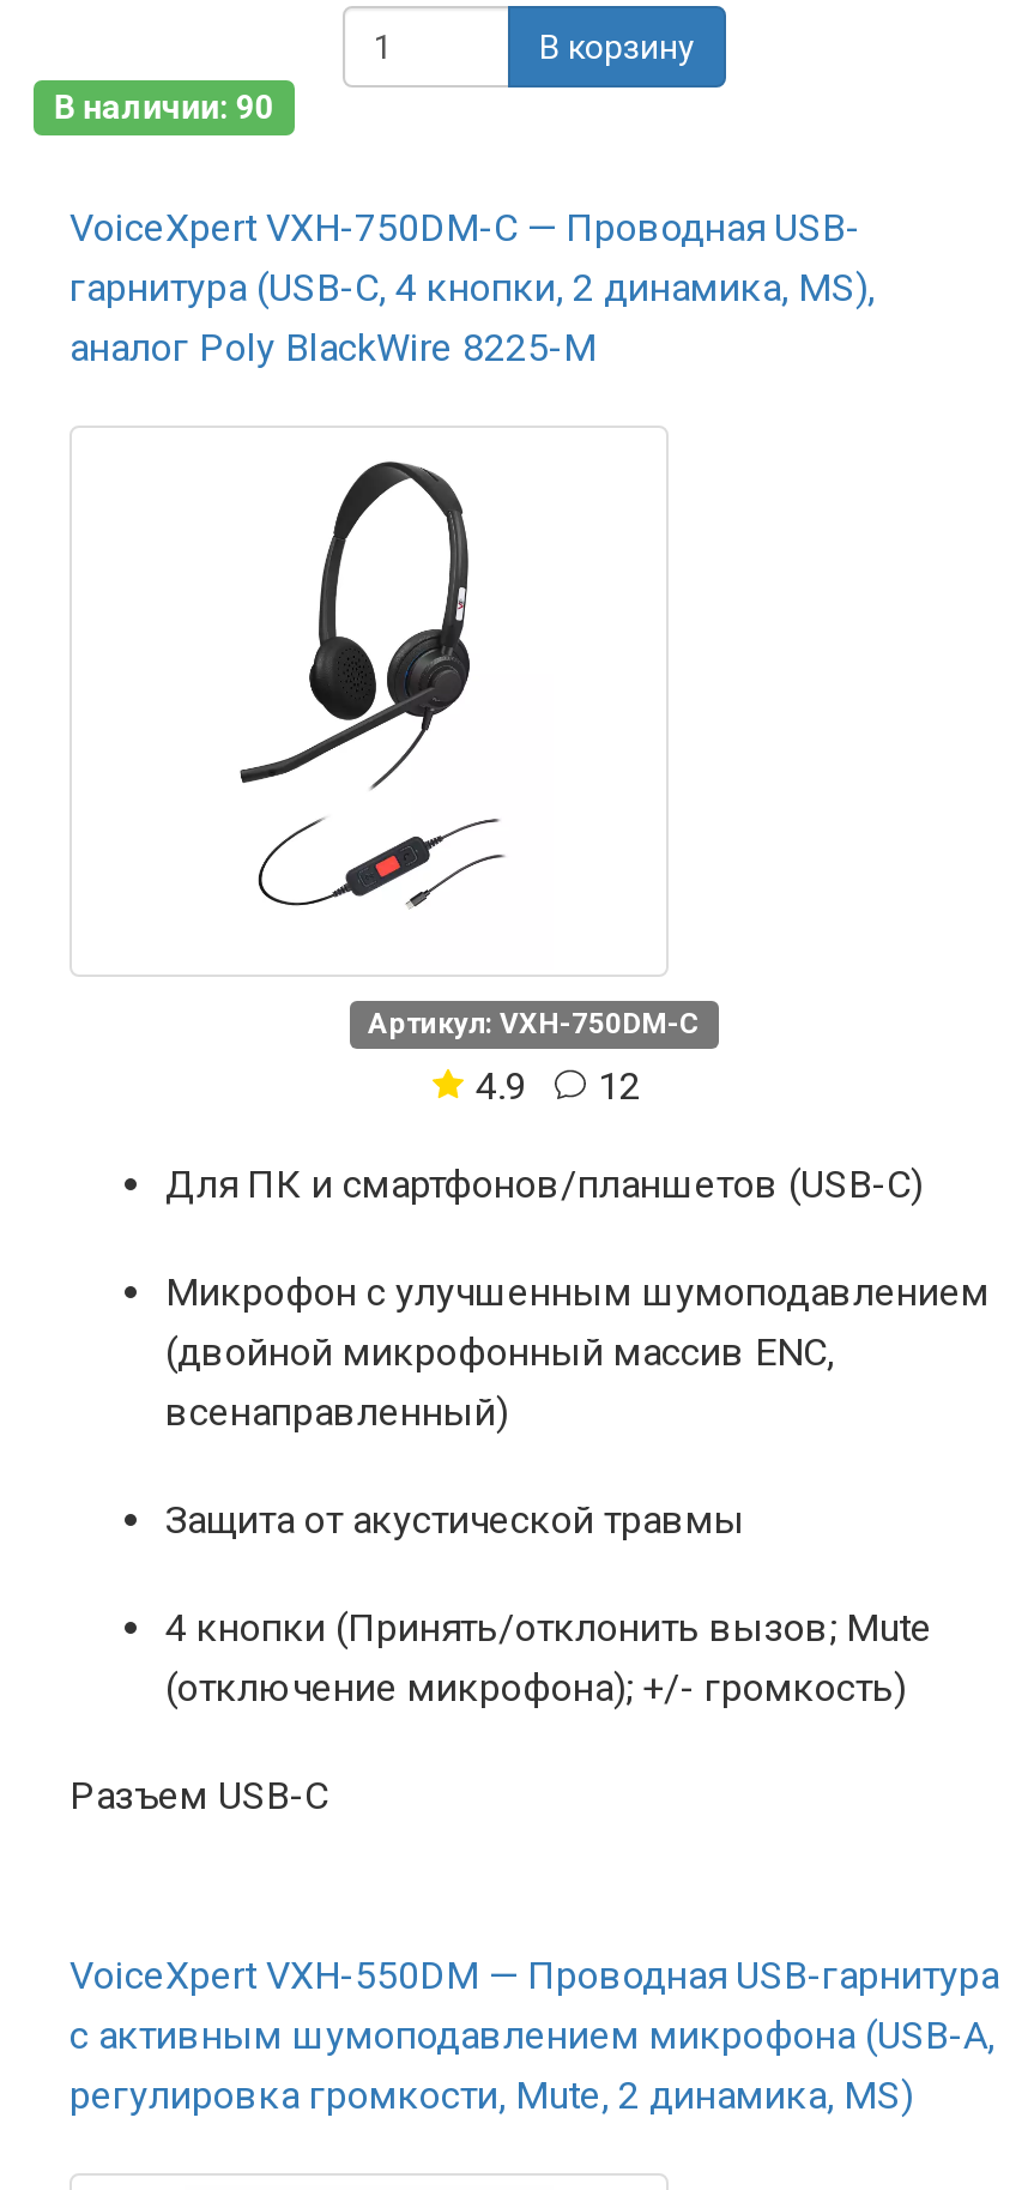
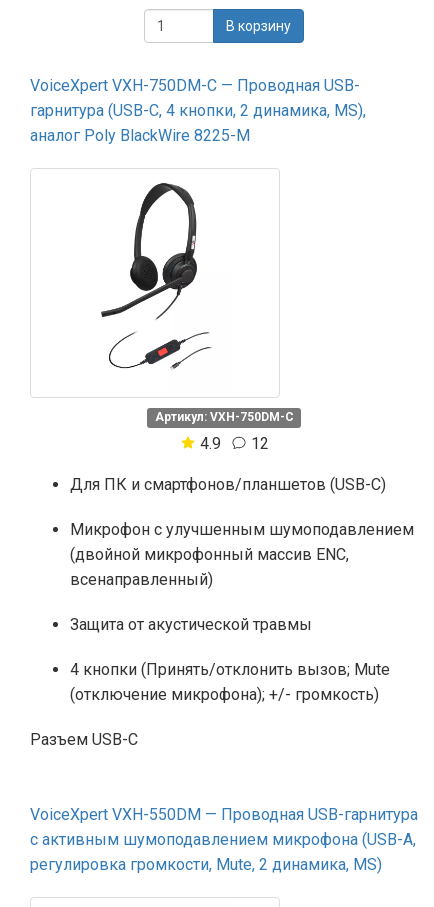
[54,88,274,126] В наличии: 90 -> none

